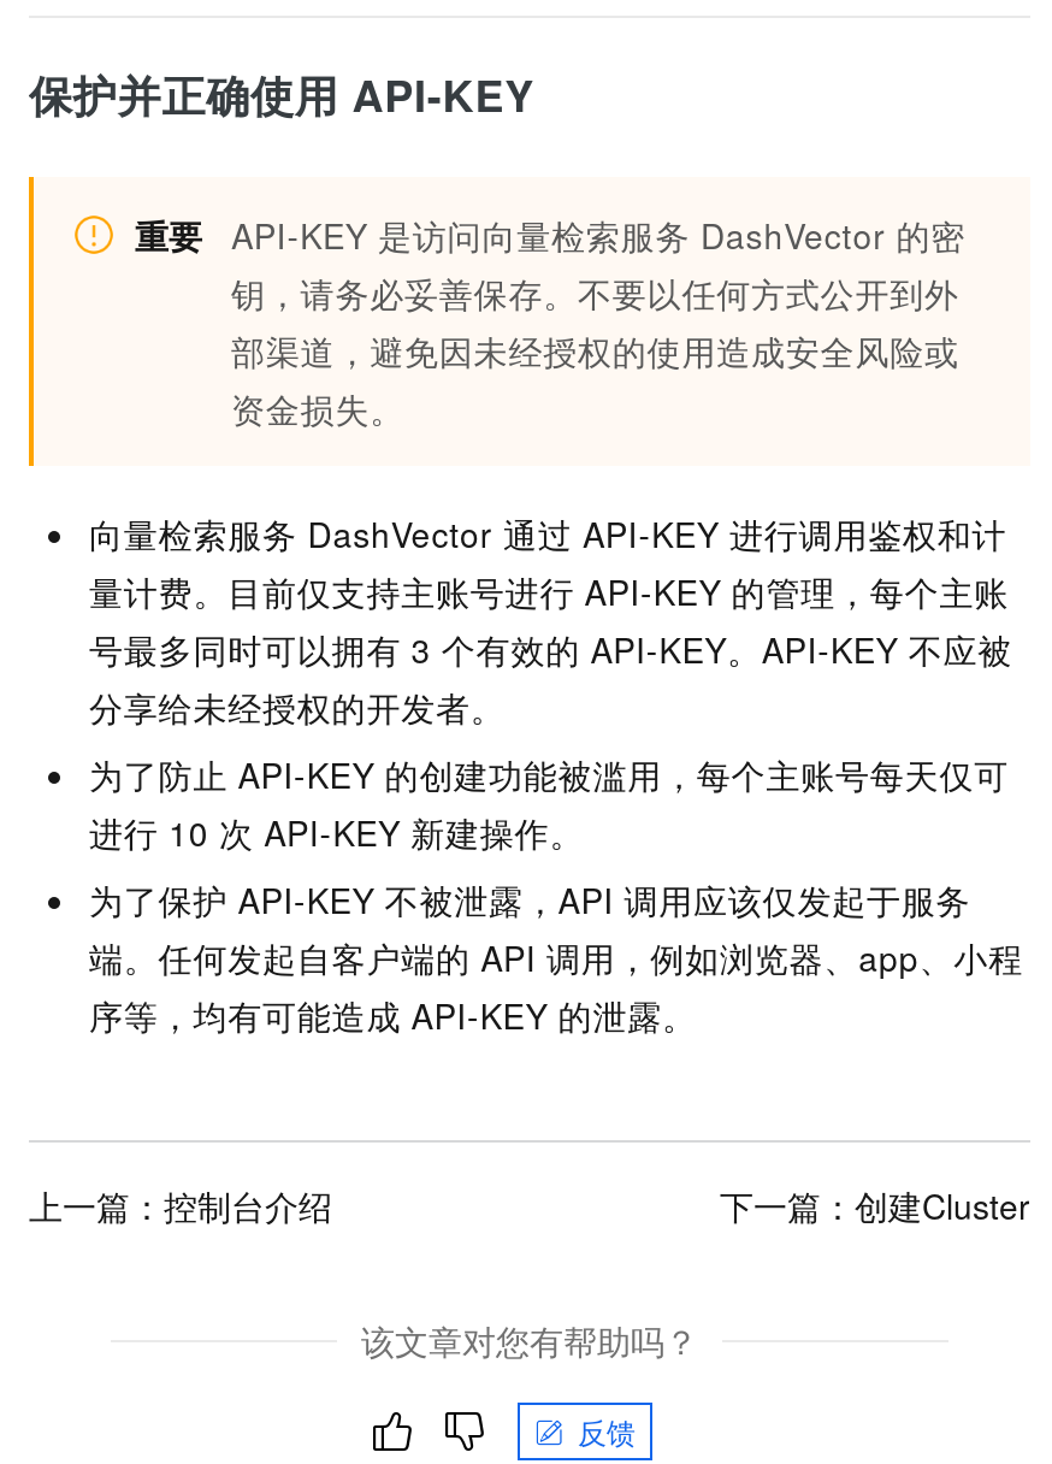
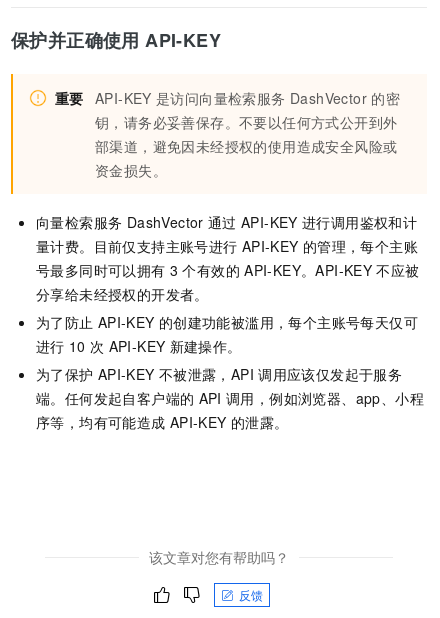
[29,1181,1030,1229] 上一篇：控制台介绍 | 下一篇：创建Cluster -> none

